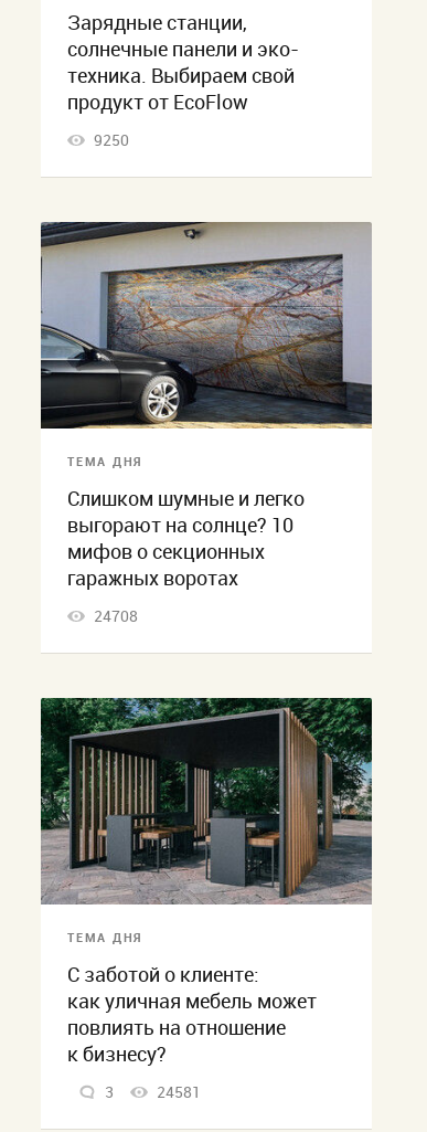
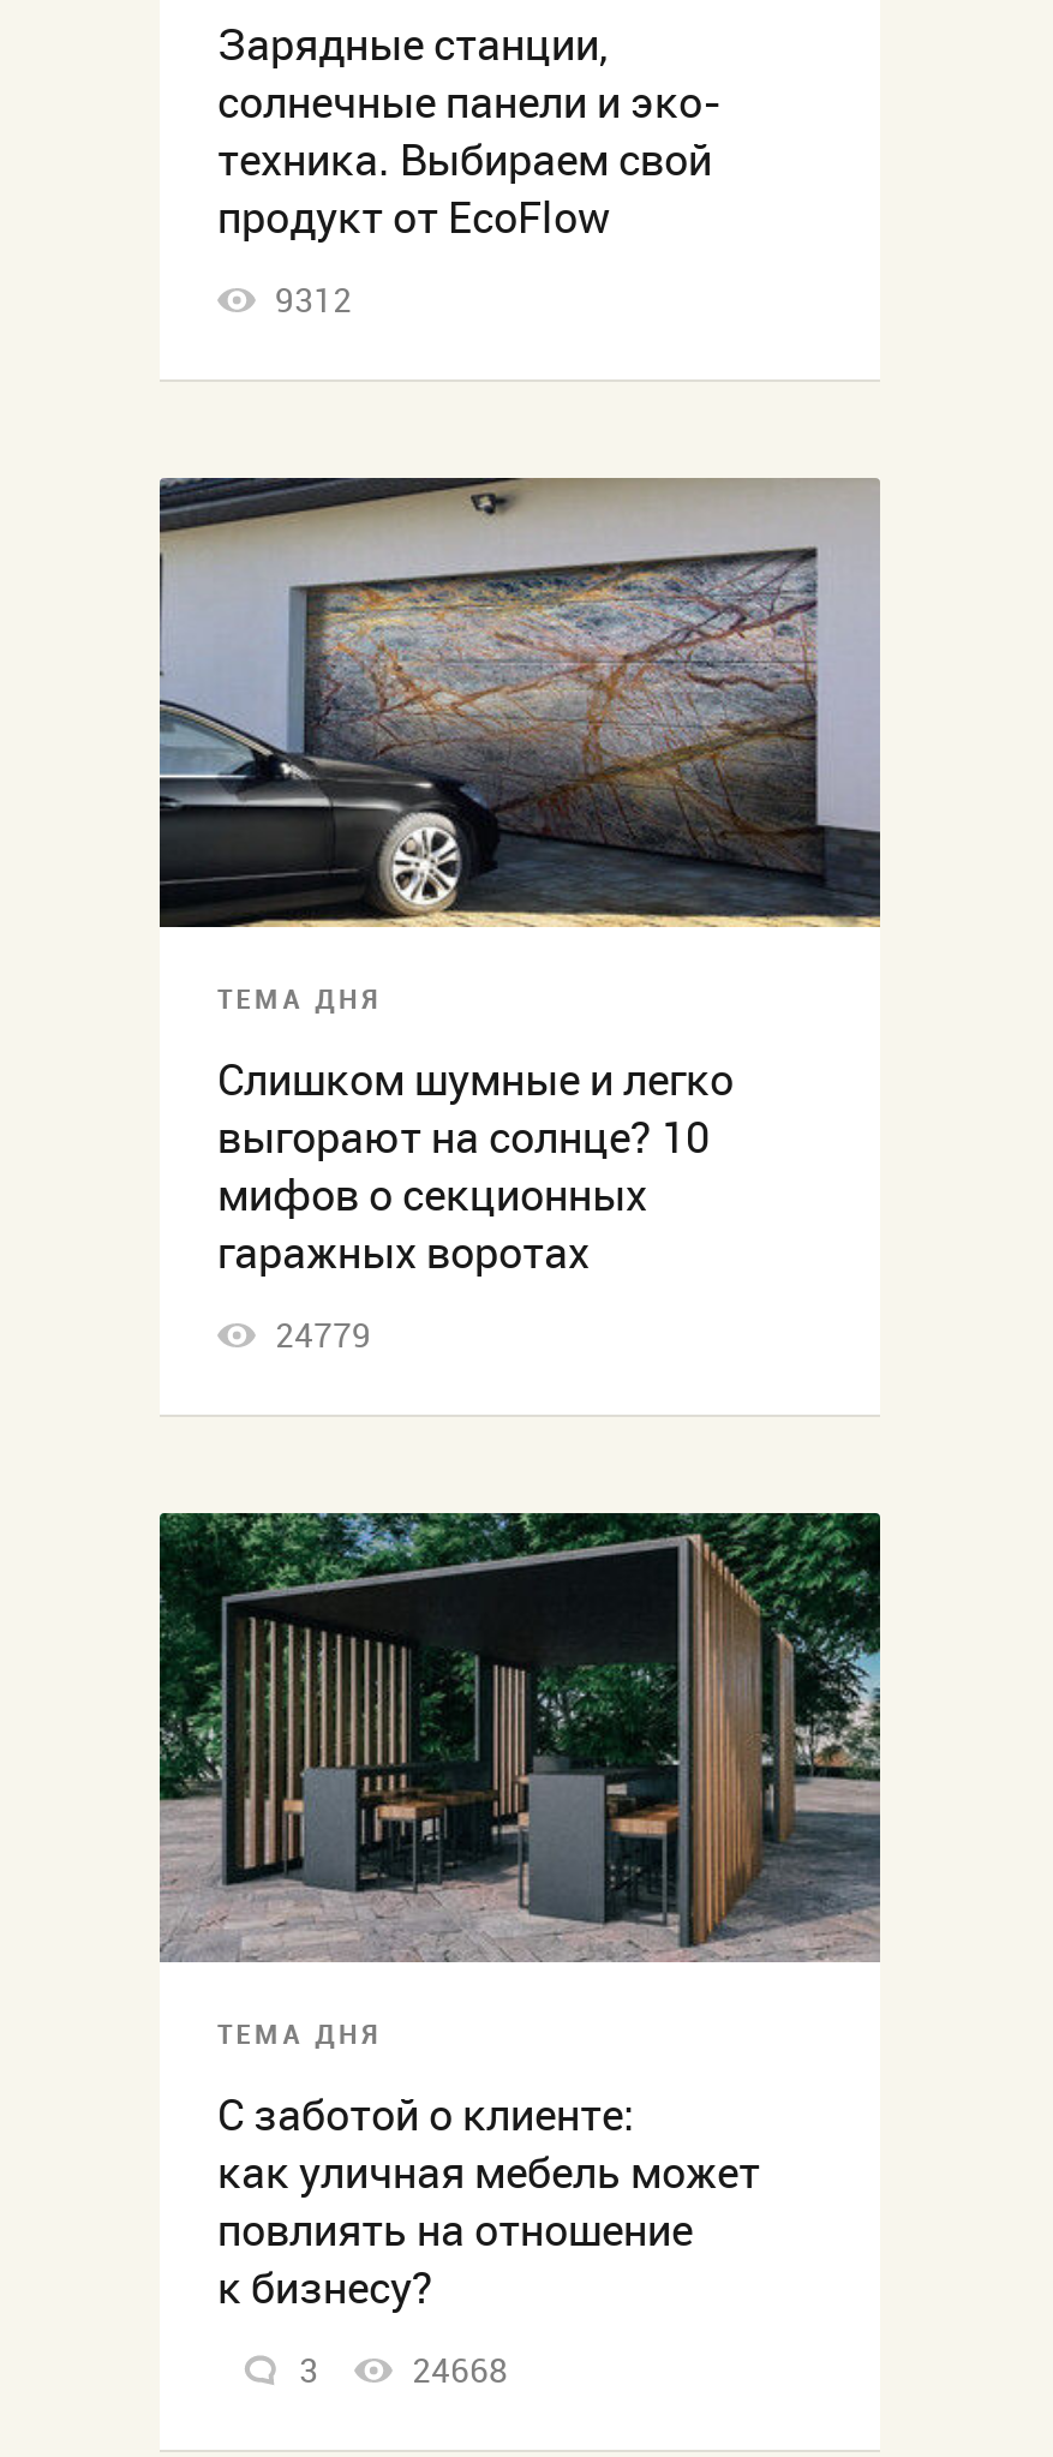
[94,131,129,149] 9250 -> [275,281,352,319] 9312
[94,607,138,625] 24708 -> [275,1316,371,1355] 24779
[157,1083,201,1101] 24581 -> [412,2351,508,2390] 24668

